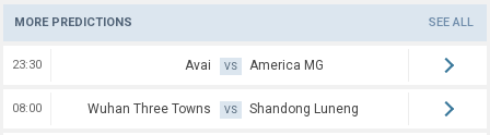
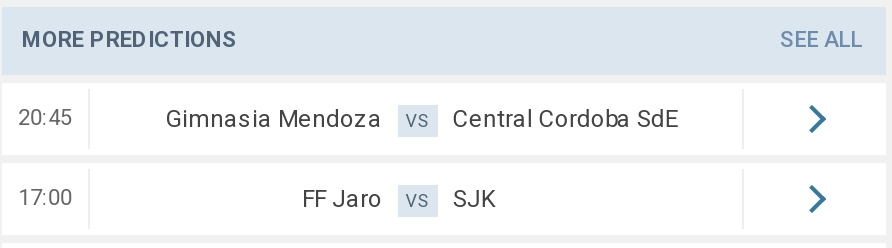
[12,58,211,73] 23:30 | Avai -> [18,106,382,134] 20:45 | Gimnasia Mendoza
[250,58,324,73] America MG -> [453,106,679,134] Central Cordoba SdE
[12,102,211,117] 08:00 | Wuhan Three Towns -> [18,186,382,214] 17:00 | FF Jaro
[250,102,359,117] Shandong Luneng -> [453,186,495,214] SJK

